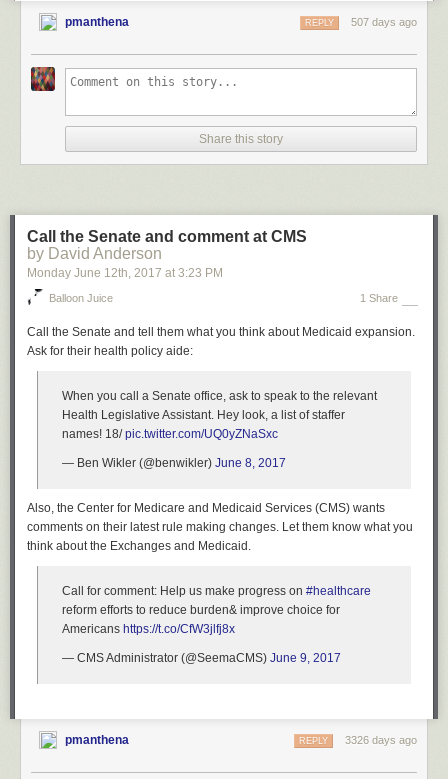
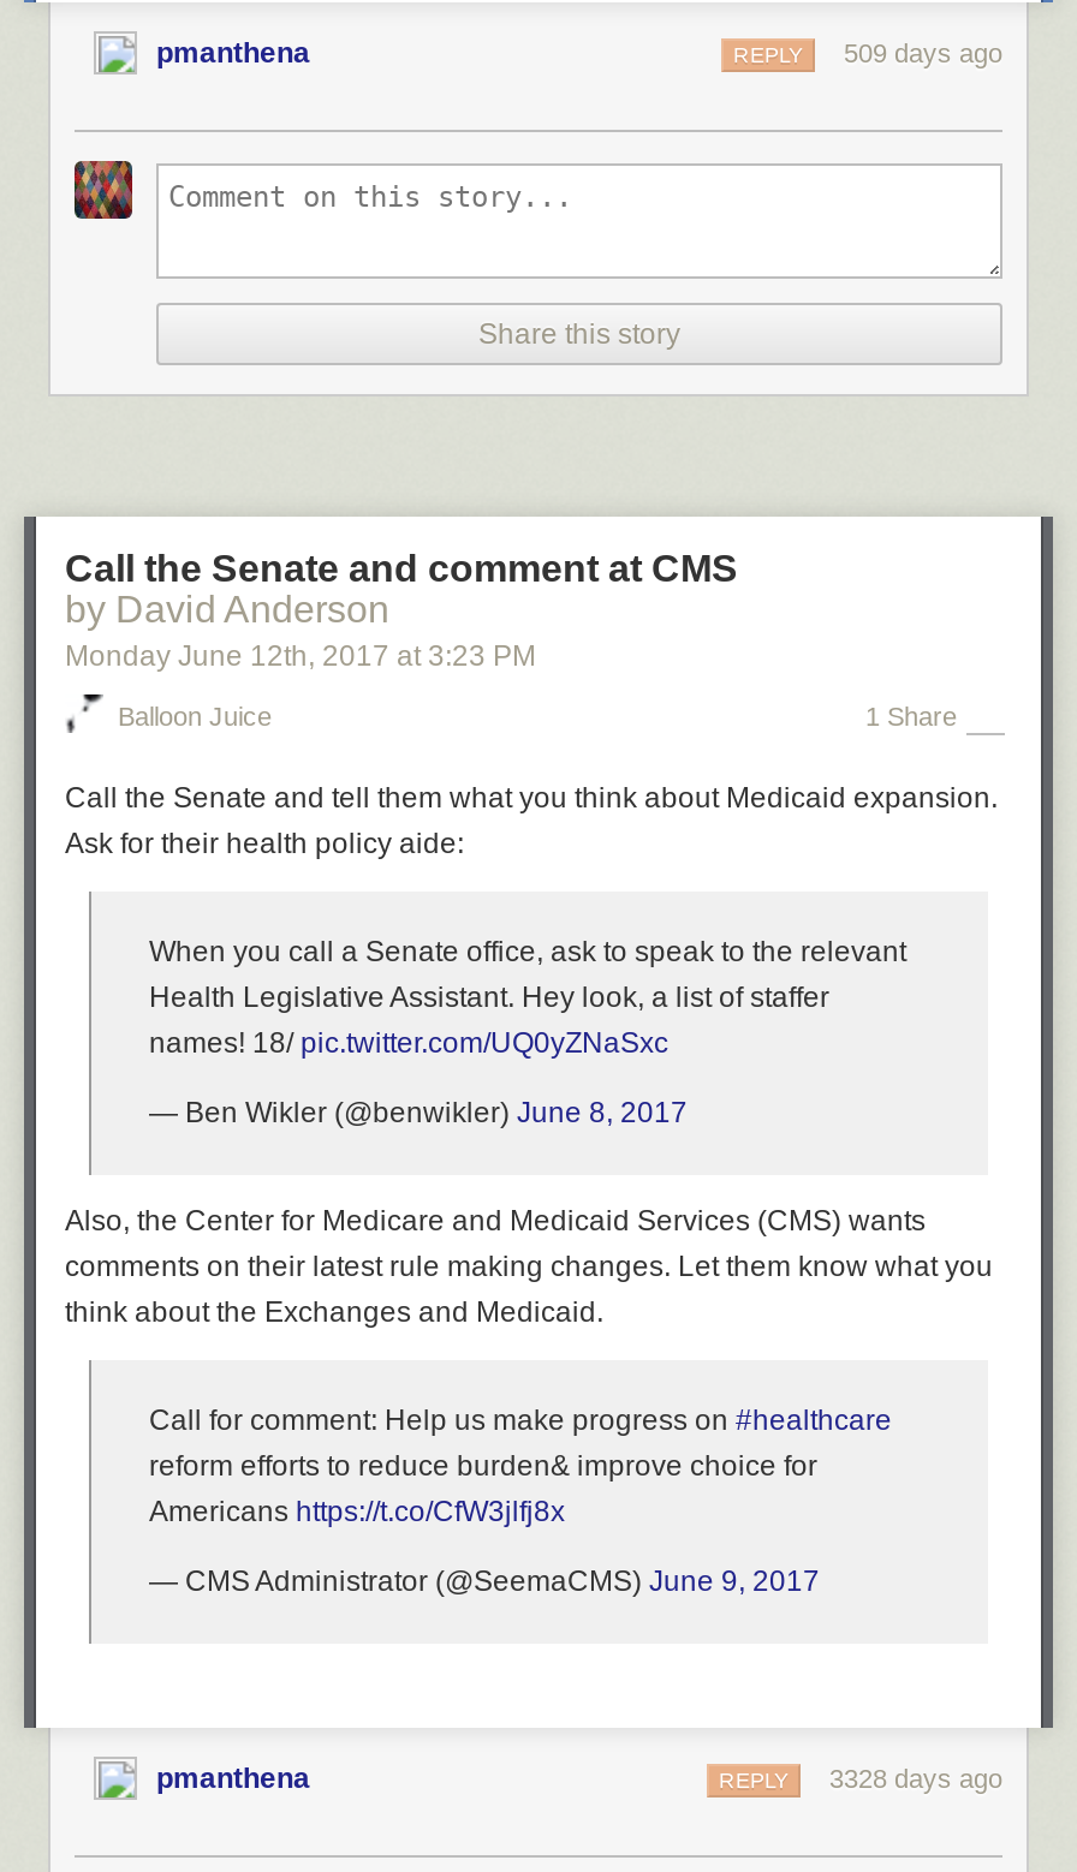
[351,16,417,28] 507 days ago -> [844,38,1002,67] 509 days ago
[299,734,417,746] REPLY 3326 days ago -> [719,1764,1002,1793] REPLY 3328 days ago

